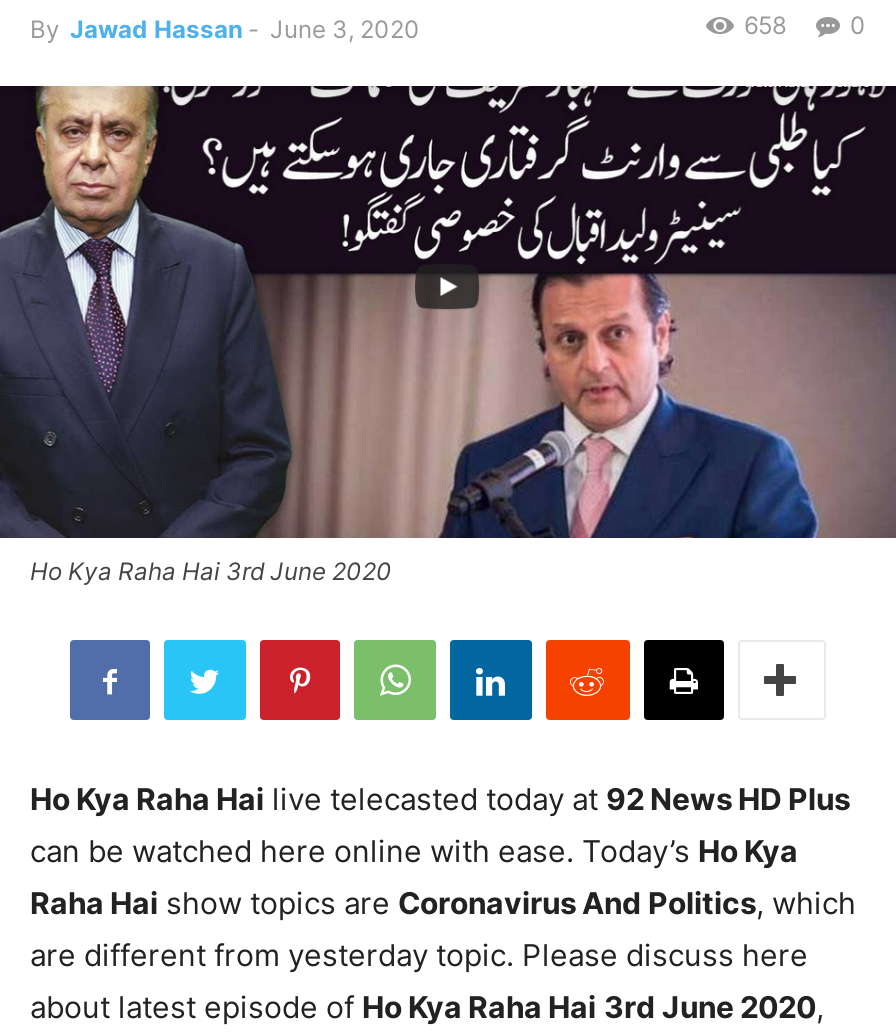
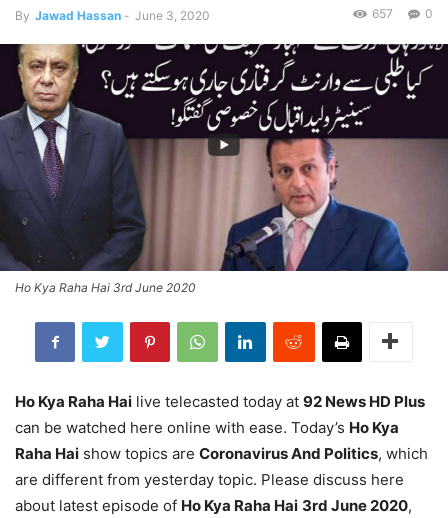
[744,10,786,40] 658 -> [372,6,393,21] 657

